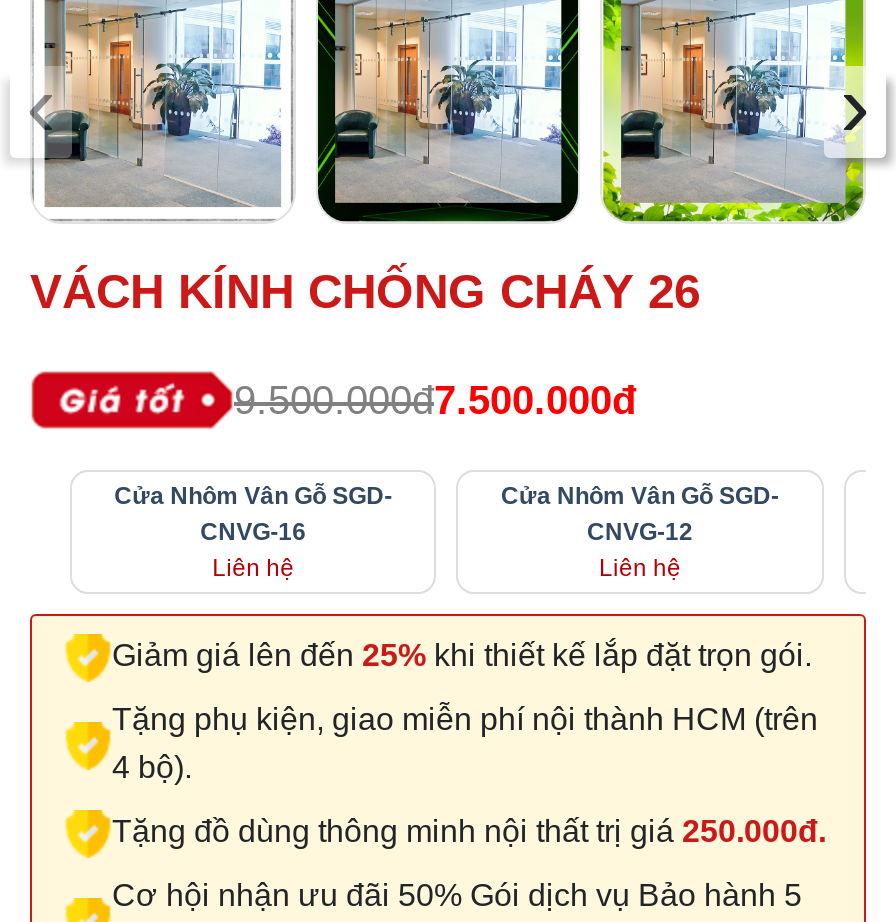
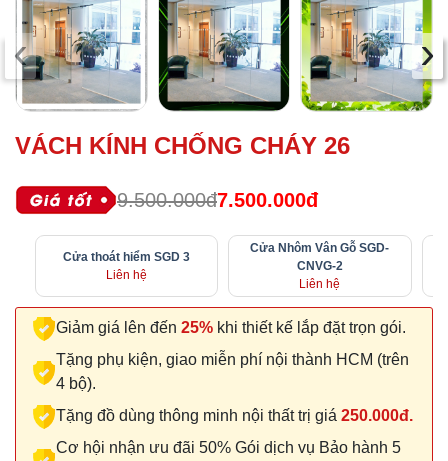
[114,482,392,546] Cửa Nhôm Vân Gỗ SGD- | CNVG-16 -> [63,250,190,264] Cửa thoát hiểm SGD 3
[587,518,693,546] CNVG-12 -> [297,259,343,273] CNVG-2

